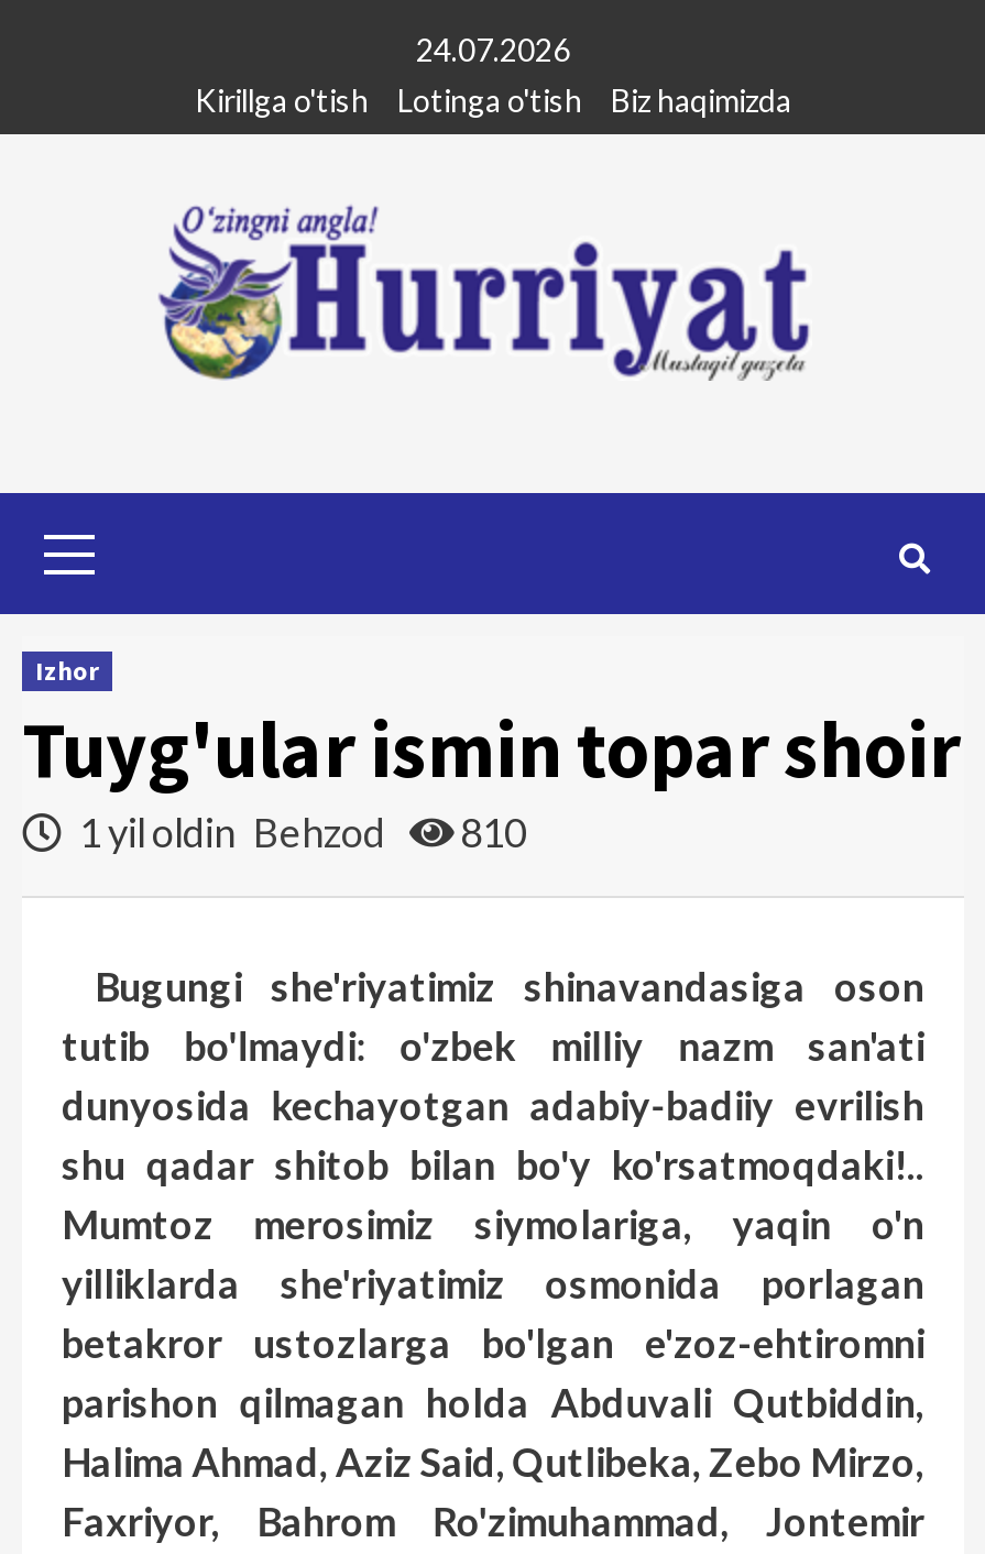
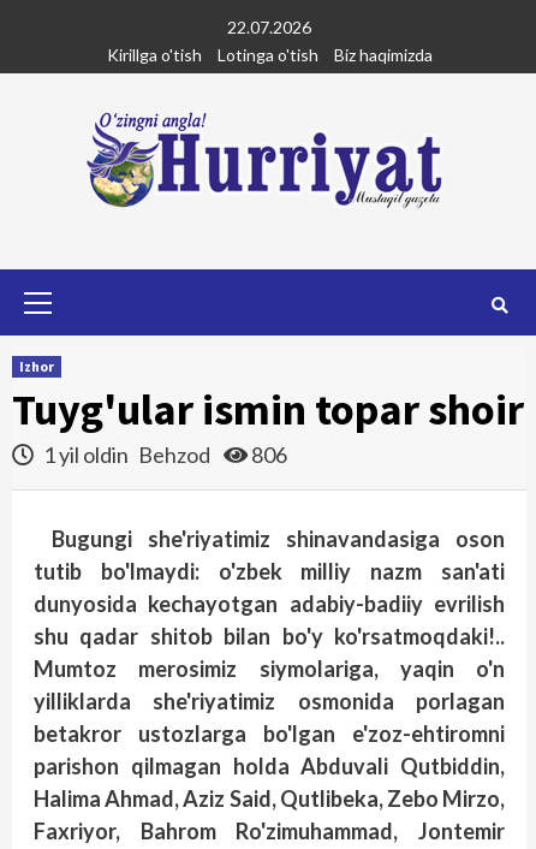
[416,31,570,68] 24.07.2026 -> [227,17,311,37] 22.07.2026
[73,808,526,856] 1 yil oldin Behzod 810 -> [40,441,287,468] 1 yil oldin Behzod 806

